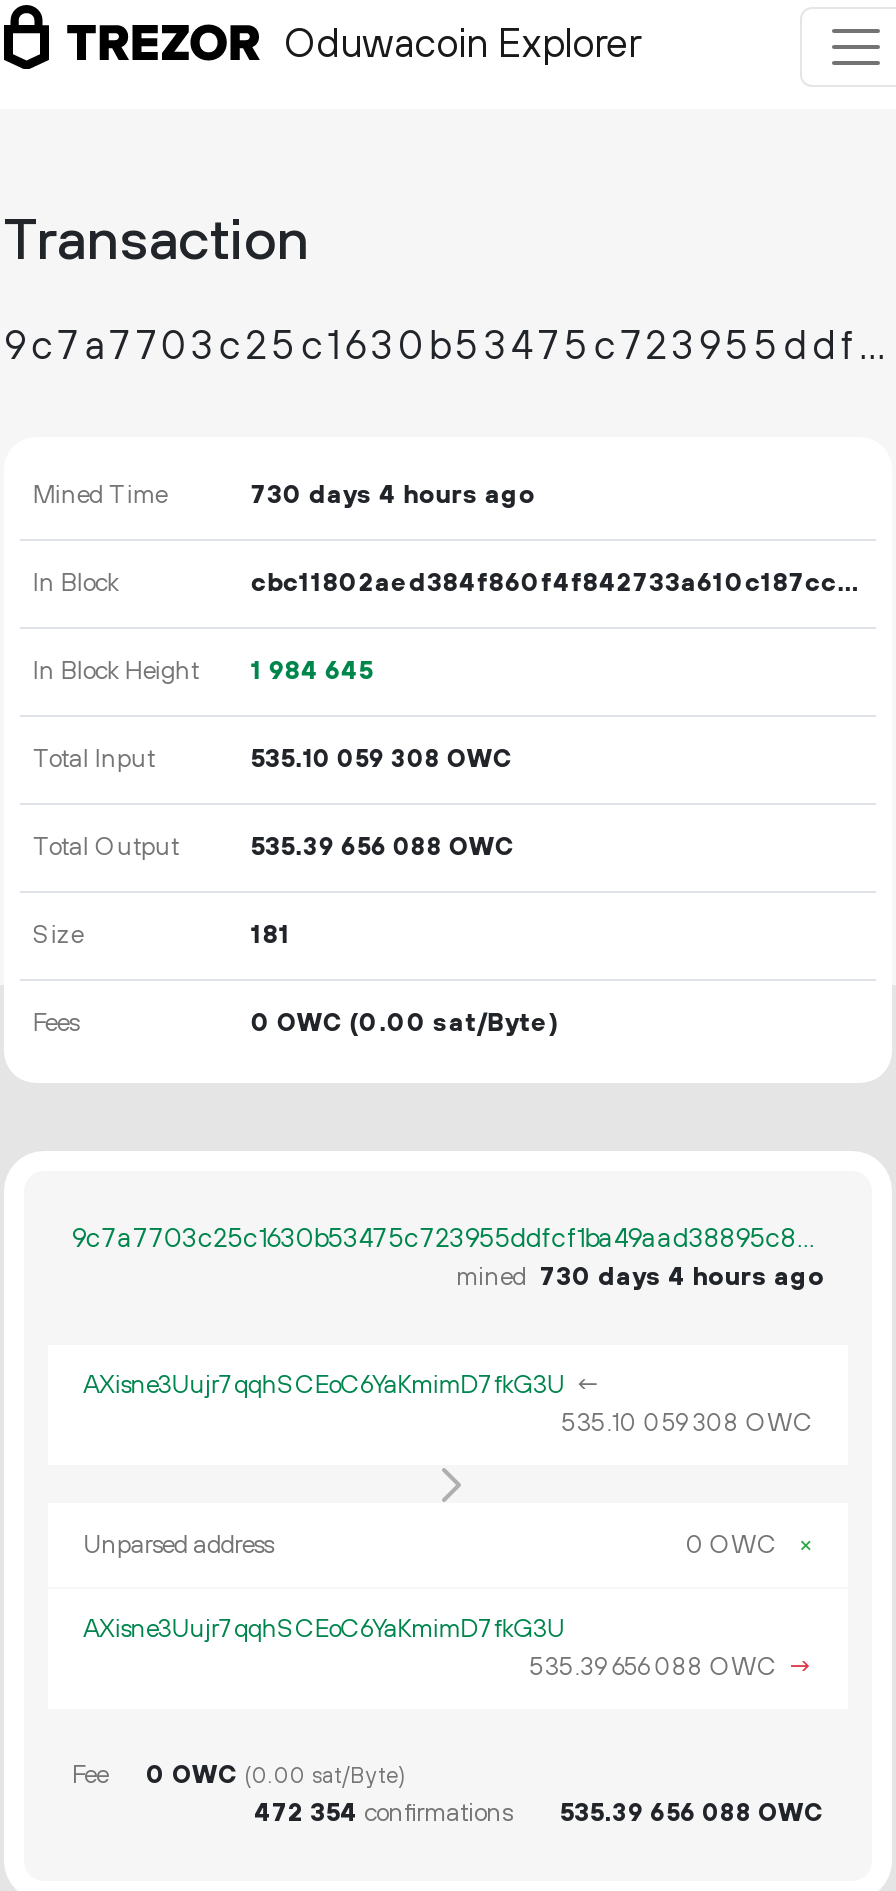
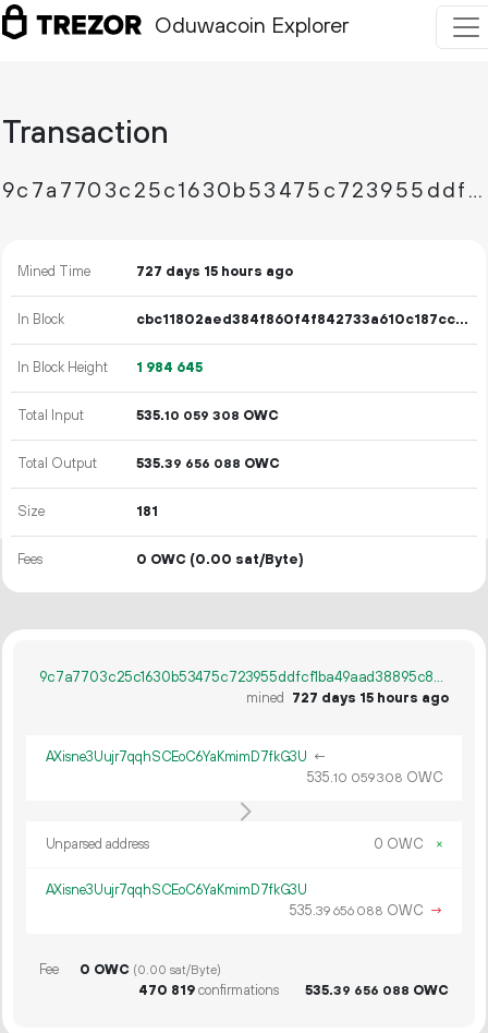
[251,479,535,511] 730 days 4 hours ago -> [137,263,293,280] 727 days 15 hours ago
[456,1261,824,1293] mined 730 days 4 hours ago -> [246,689,449,707] mined 727 days 15 hours ago
[254,1797,512,1829] 472 354 confirmations -> [138,982,279,999] 470 819 confirmations

